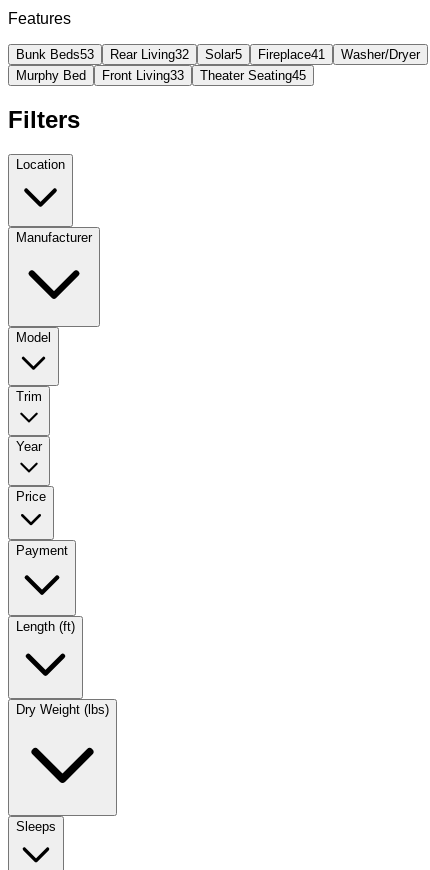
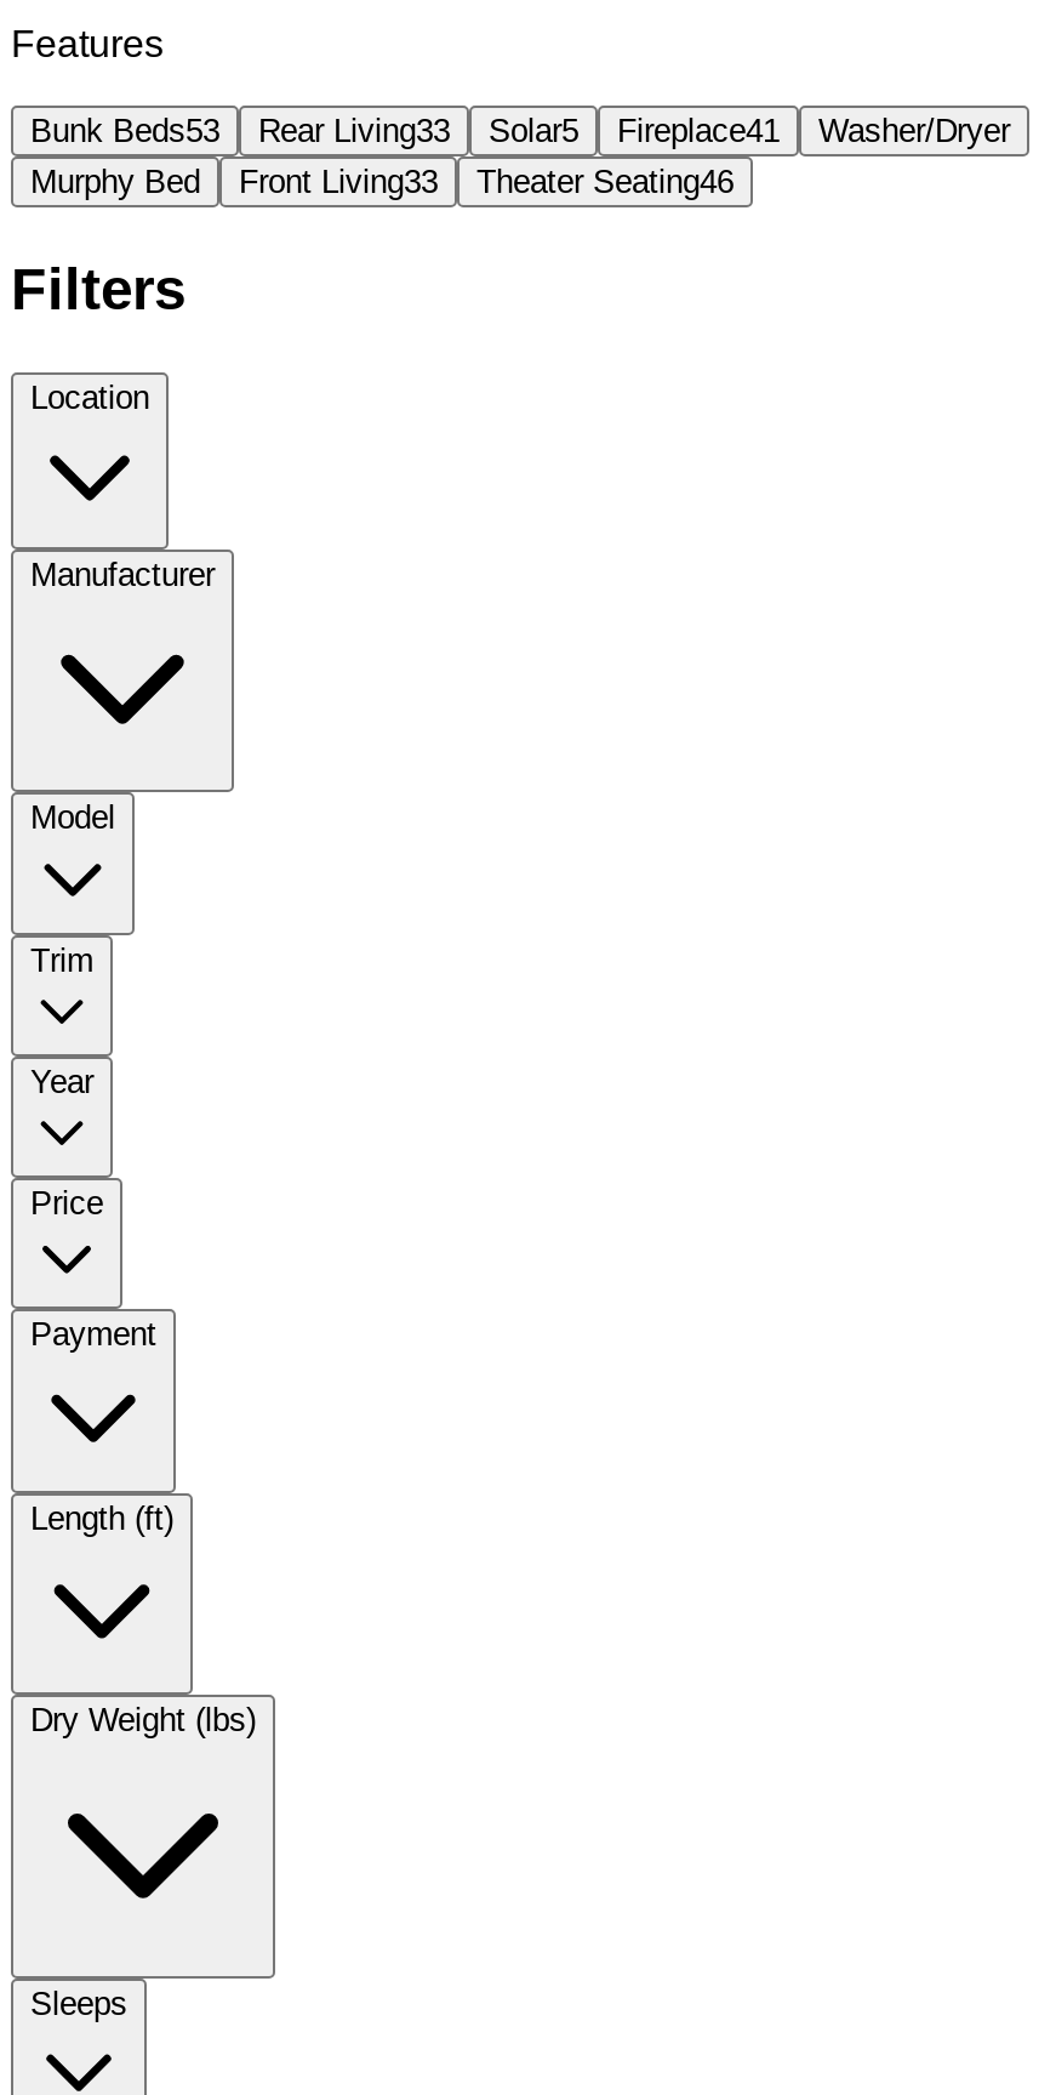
[16,47,420,62] Bunk Beds53 Rear Living32 Solar5 Fireplace41 Washer/Dryer -> [30,113,1010,149] Bunk Beds53 Rear Living33 Solar5 Fireplace41 Washer/Dryer
[200,68,306,83] Theater Seating45 -> [476,164,734,200] Theater Seating46

